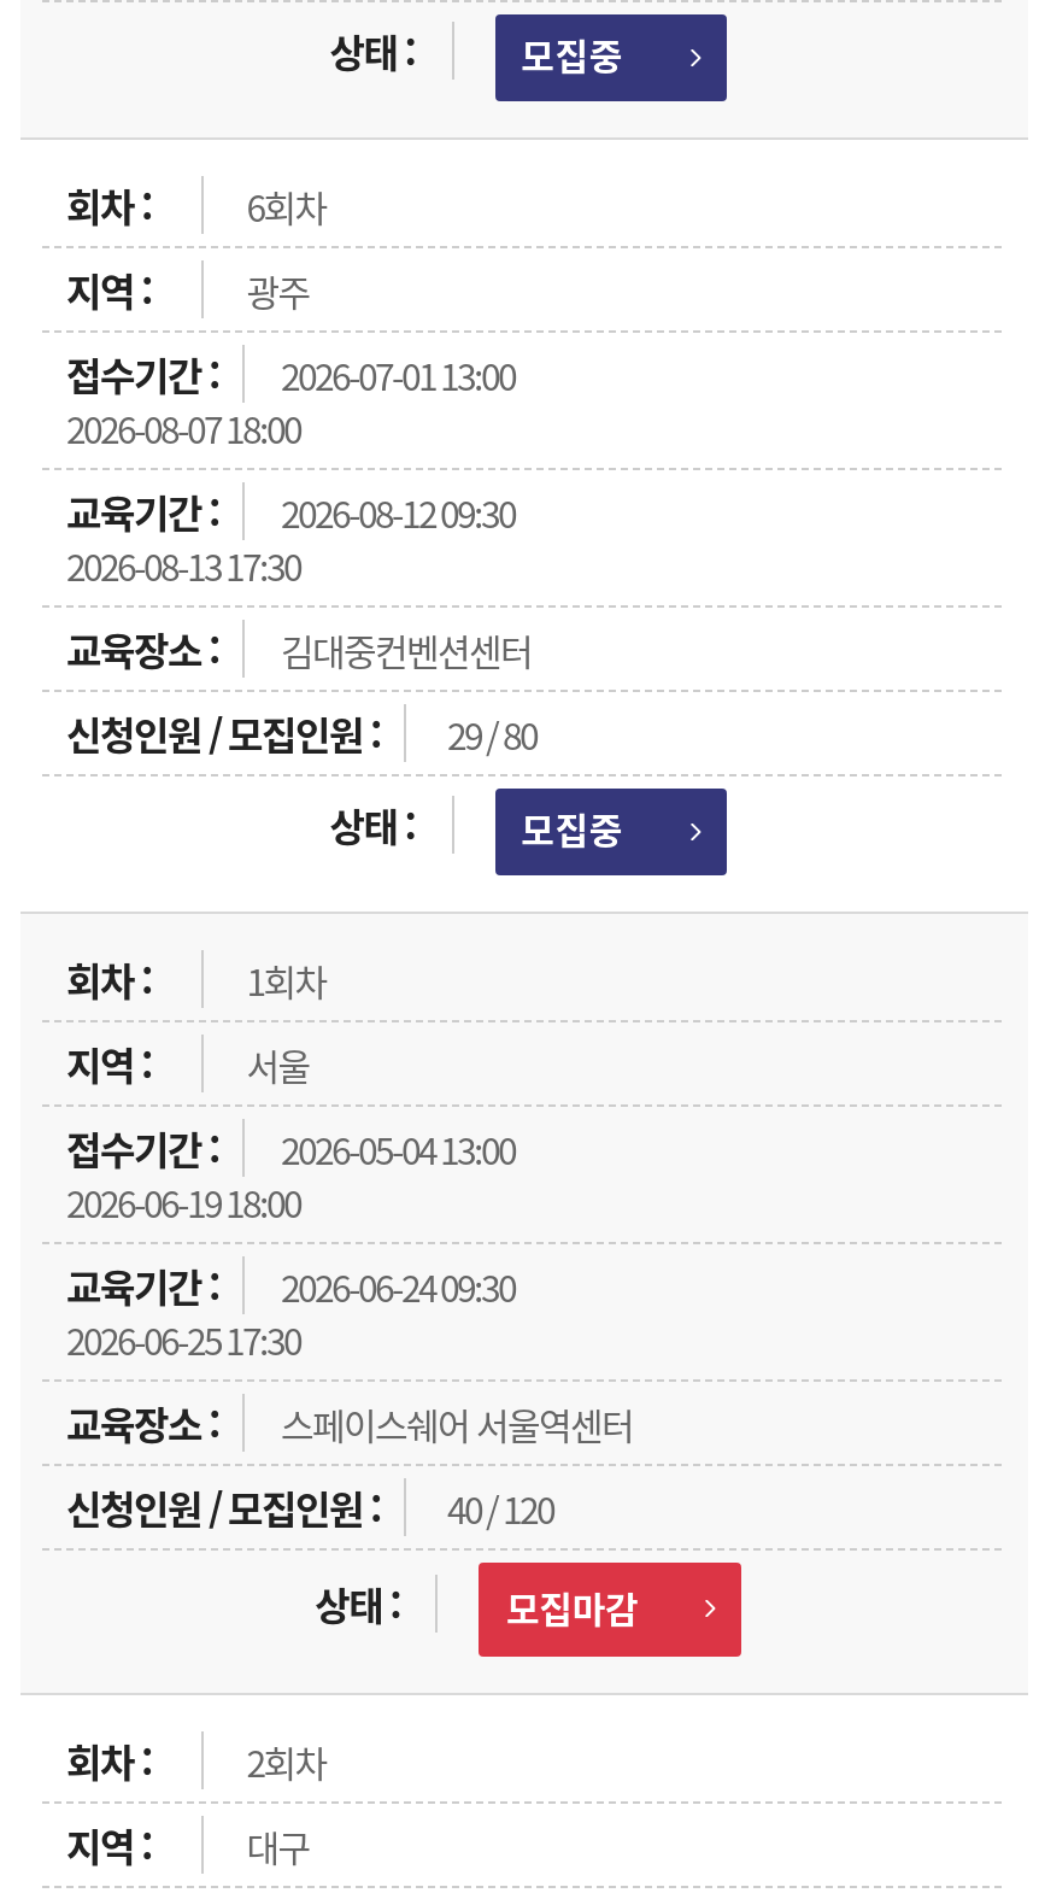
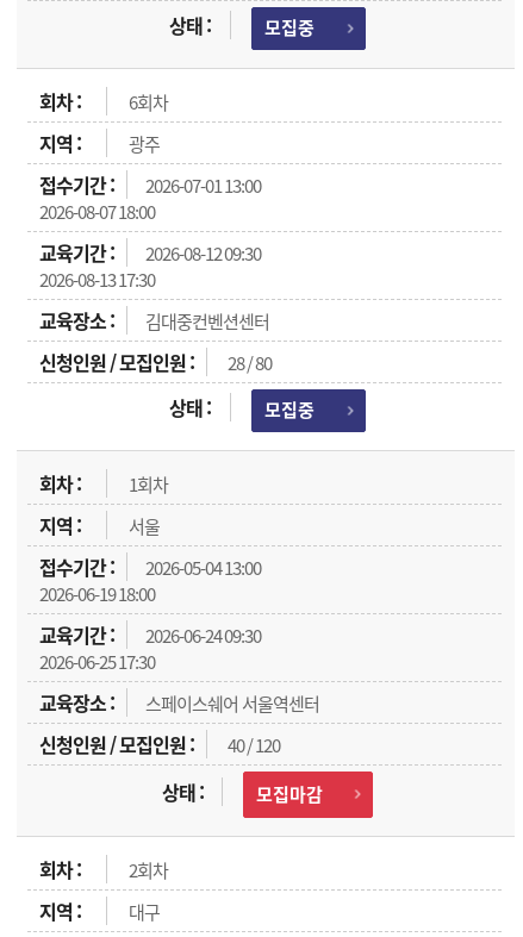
[442,709,536,760] 29 / 80 -> [225,350,272,375] 28 / 80

